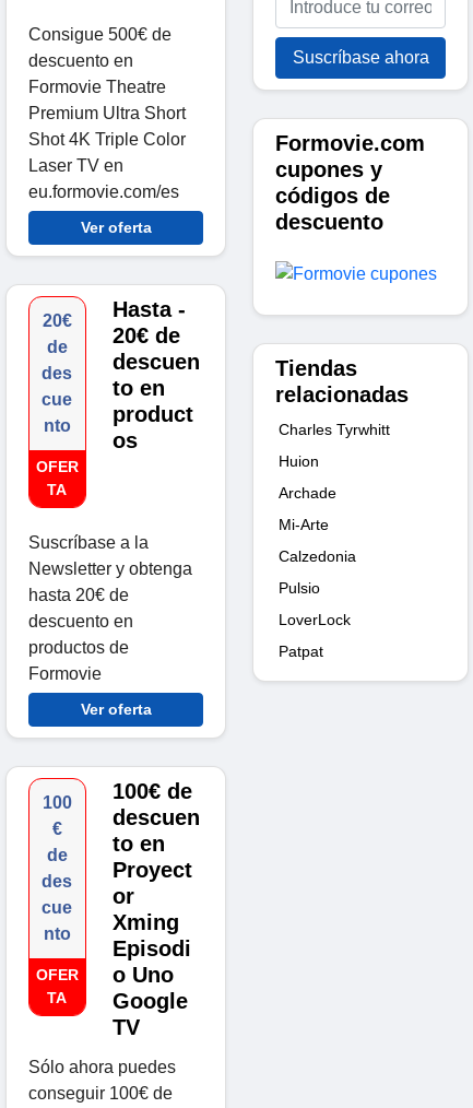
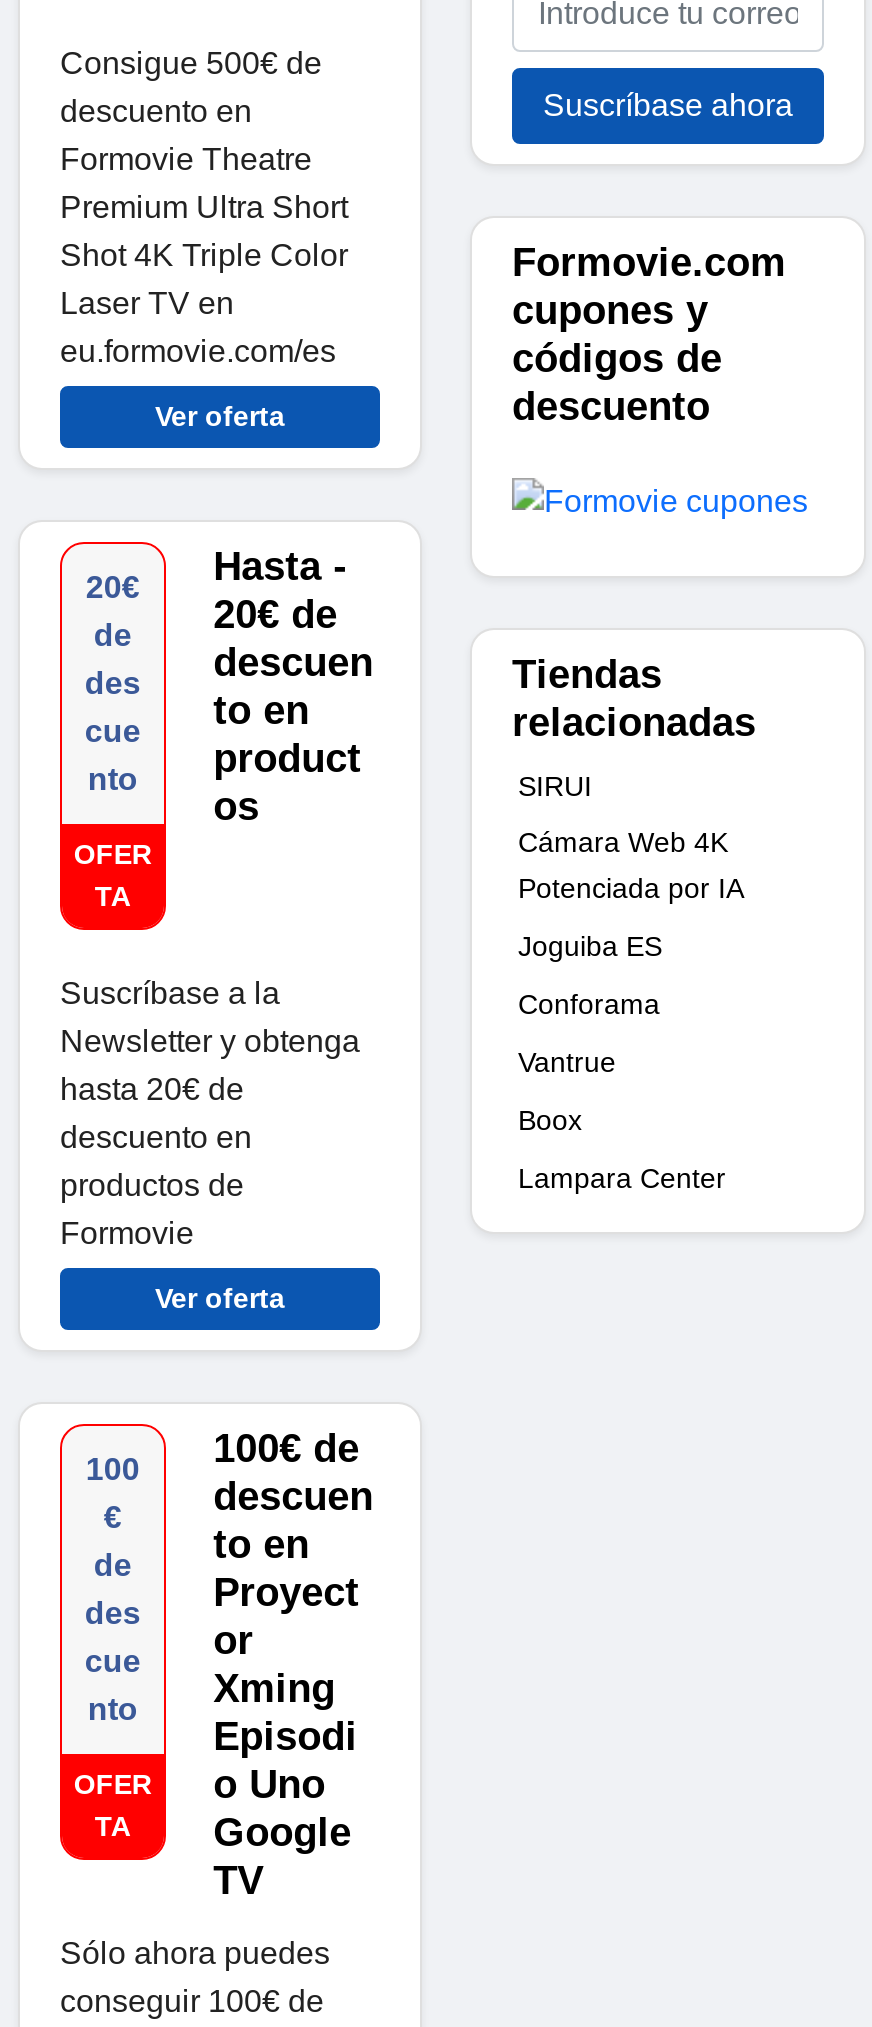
[279,420,390,660] Charles Tyrwhitt | Huion | Archade | Mi-Arte | Calzedonia | Pulsio | LoverLock | Patpat -> [518,769,744,1193] SIRUI | Cámara Web 4K | Potenciada por IA | Joguiba ES | Conforama | Vantrue | Boox | Lampara Center

